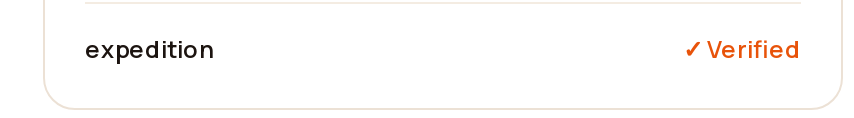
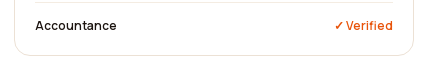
[85,32,215,66] expedition -> [35,17,117,34] Accountance

